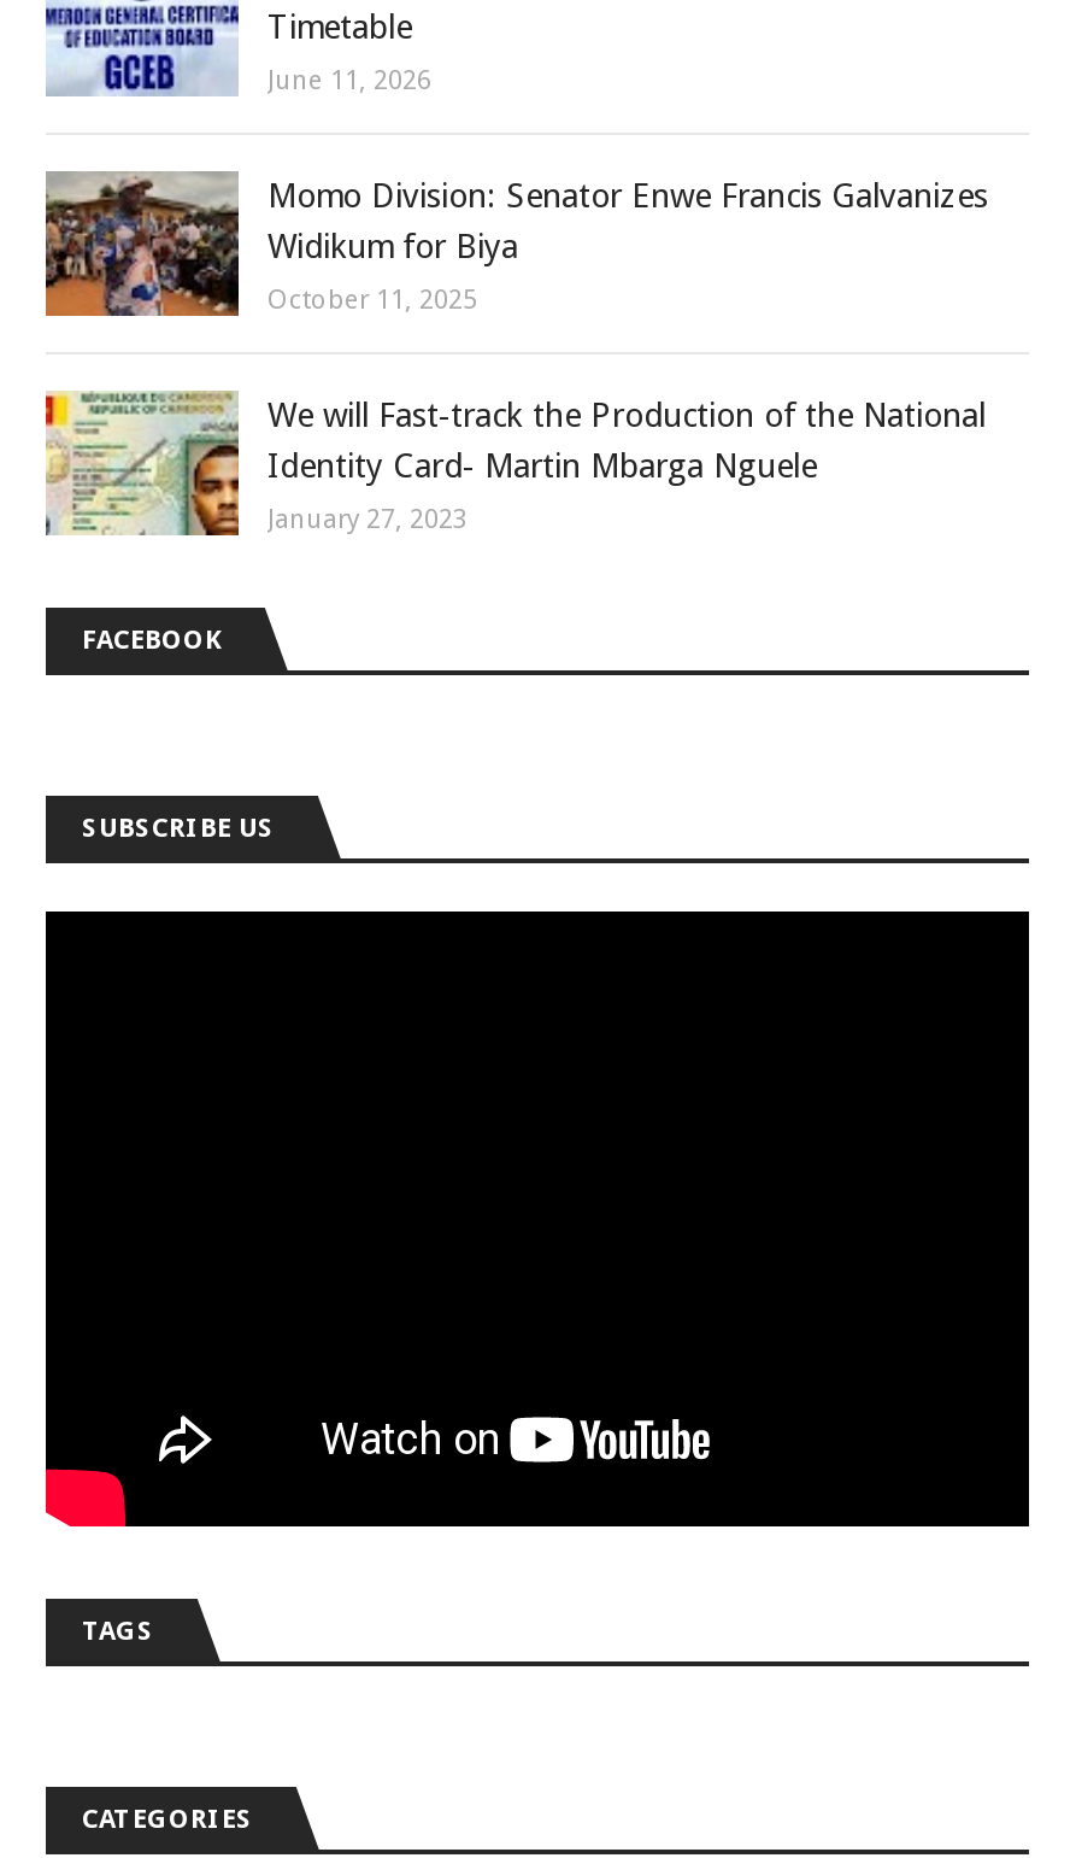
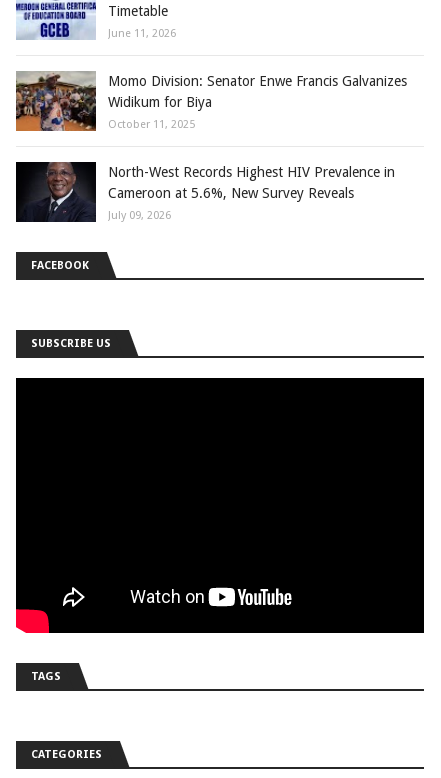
[43,391,986,538] [image] | We will Fast-track the Production of the National | Identity Card- Martin Mbarga Nguele -> [15,161,395,223] [image] | North-West Records Highest HIV Prevalence in | Cameroon at 5.6%, New Survey Reveals
[267,504,468,535] January 27, 2023 -> [108,209,171,222] July 09, 2026

